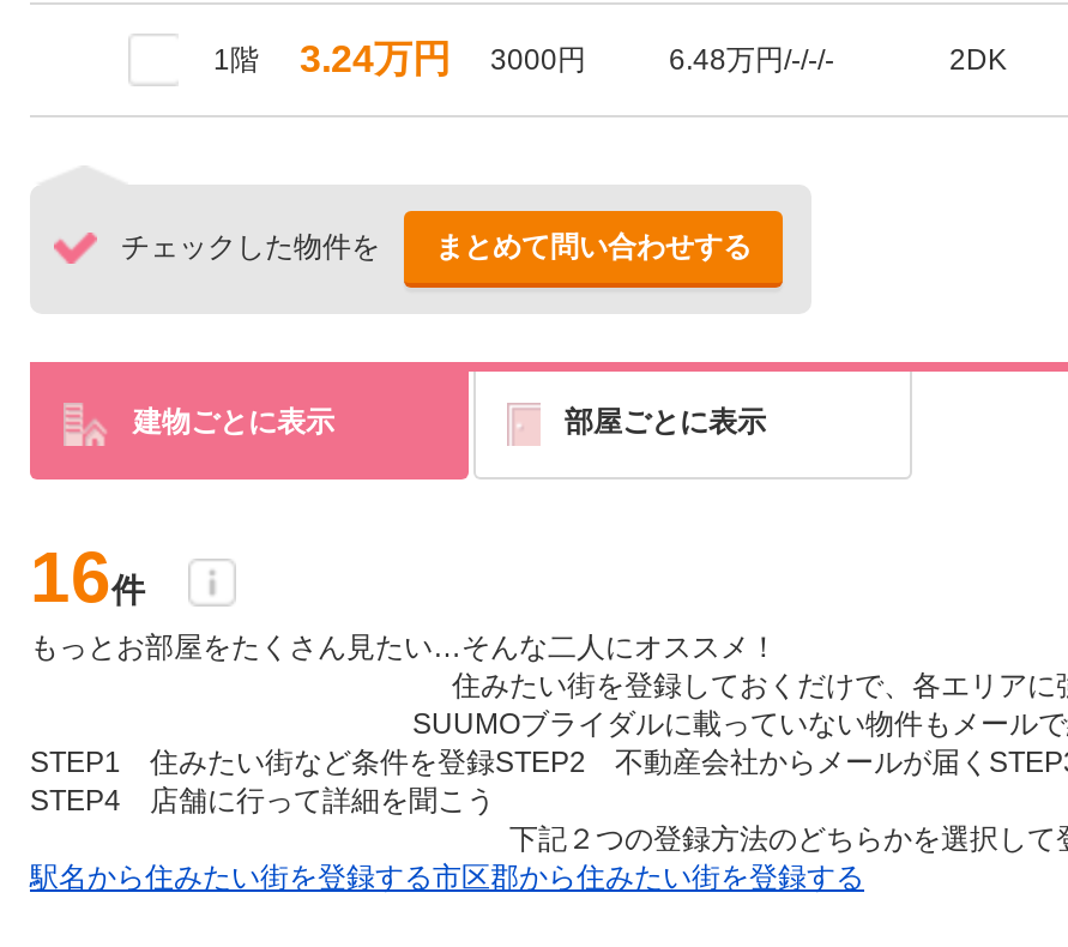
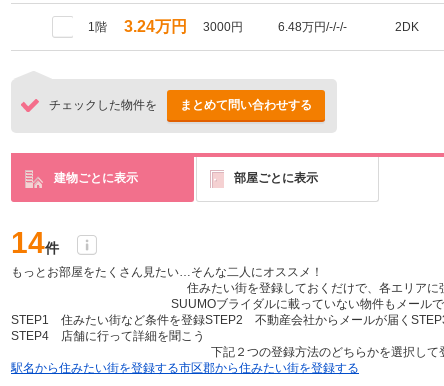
[30,537,145,616] 16件 -> [11,226,59,259] 14件

